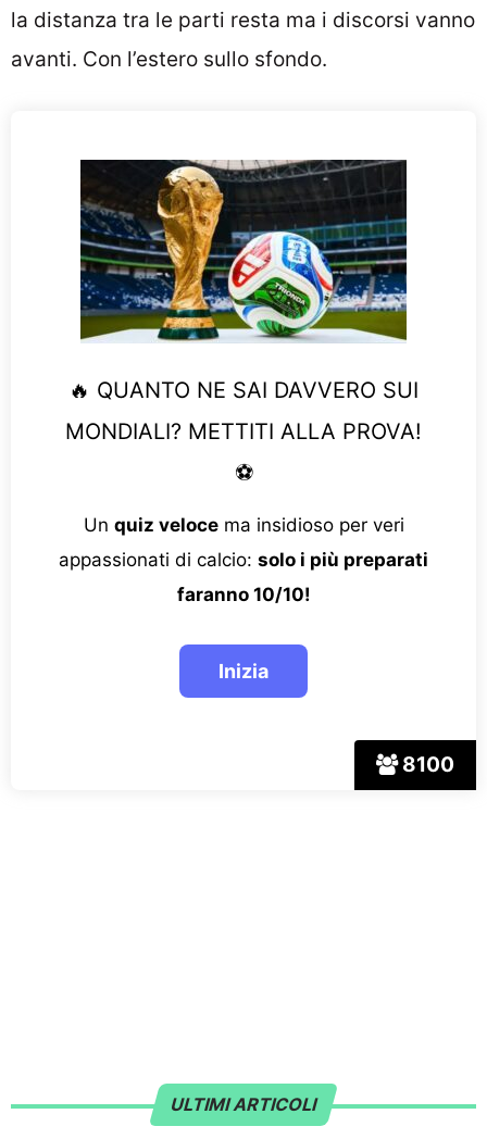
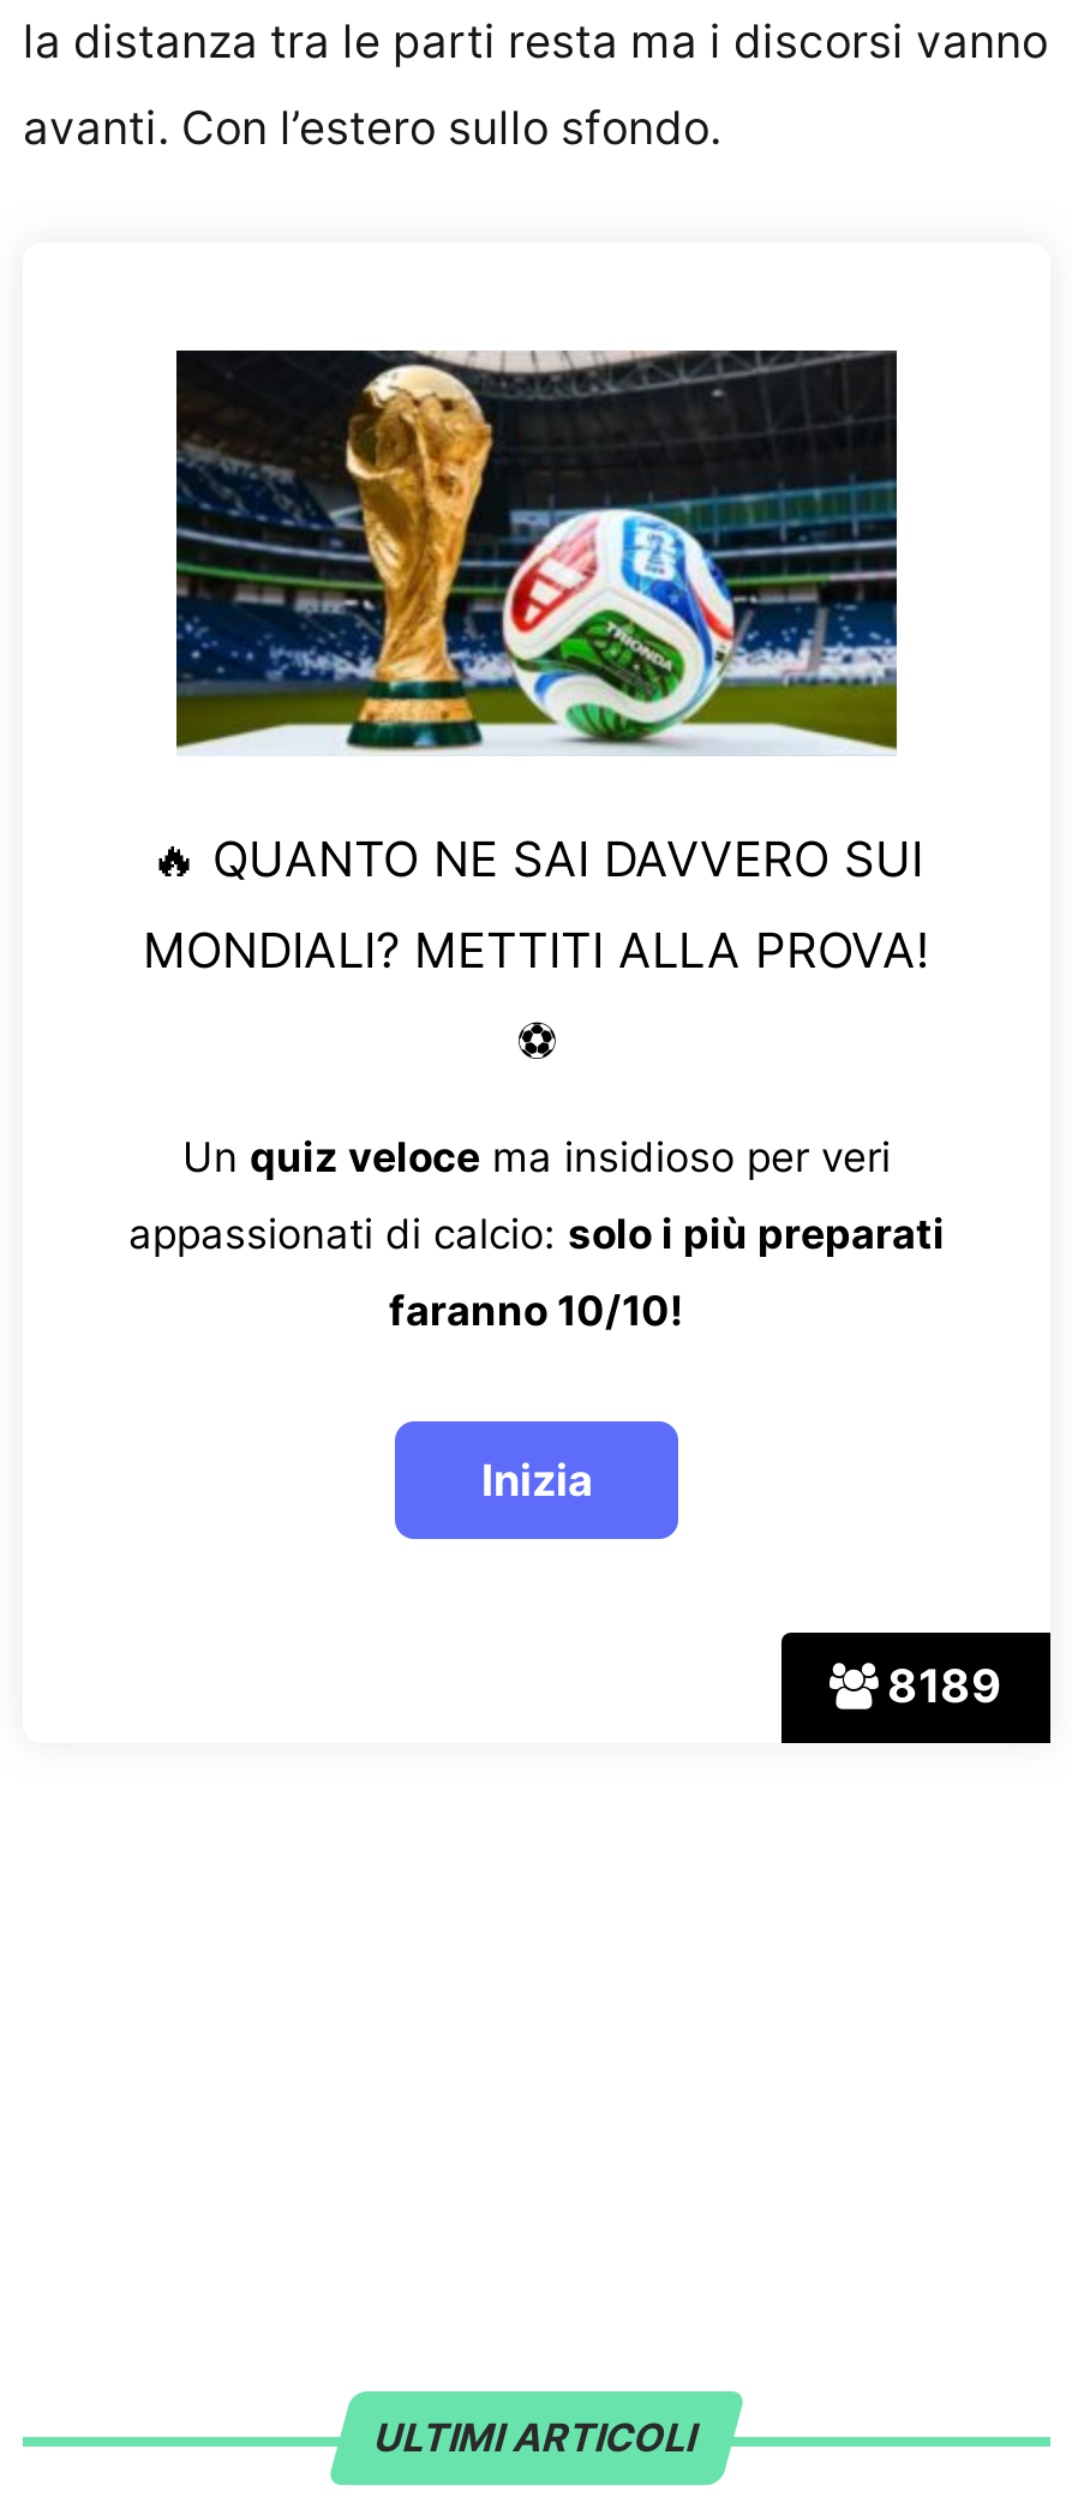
[398,752,454,777] 8100 -> [878,1658,1002,1713] 8189

